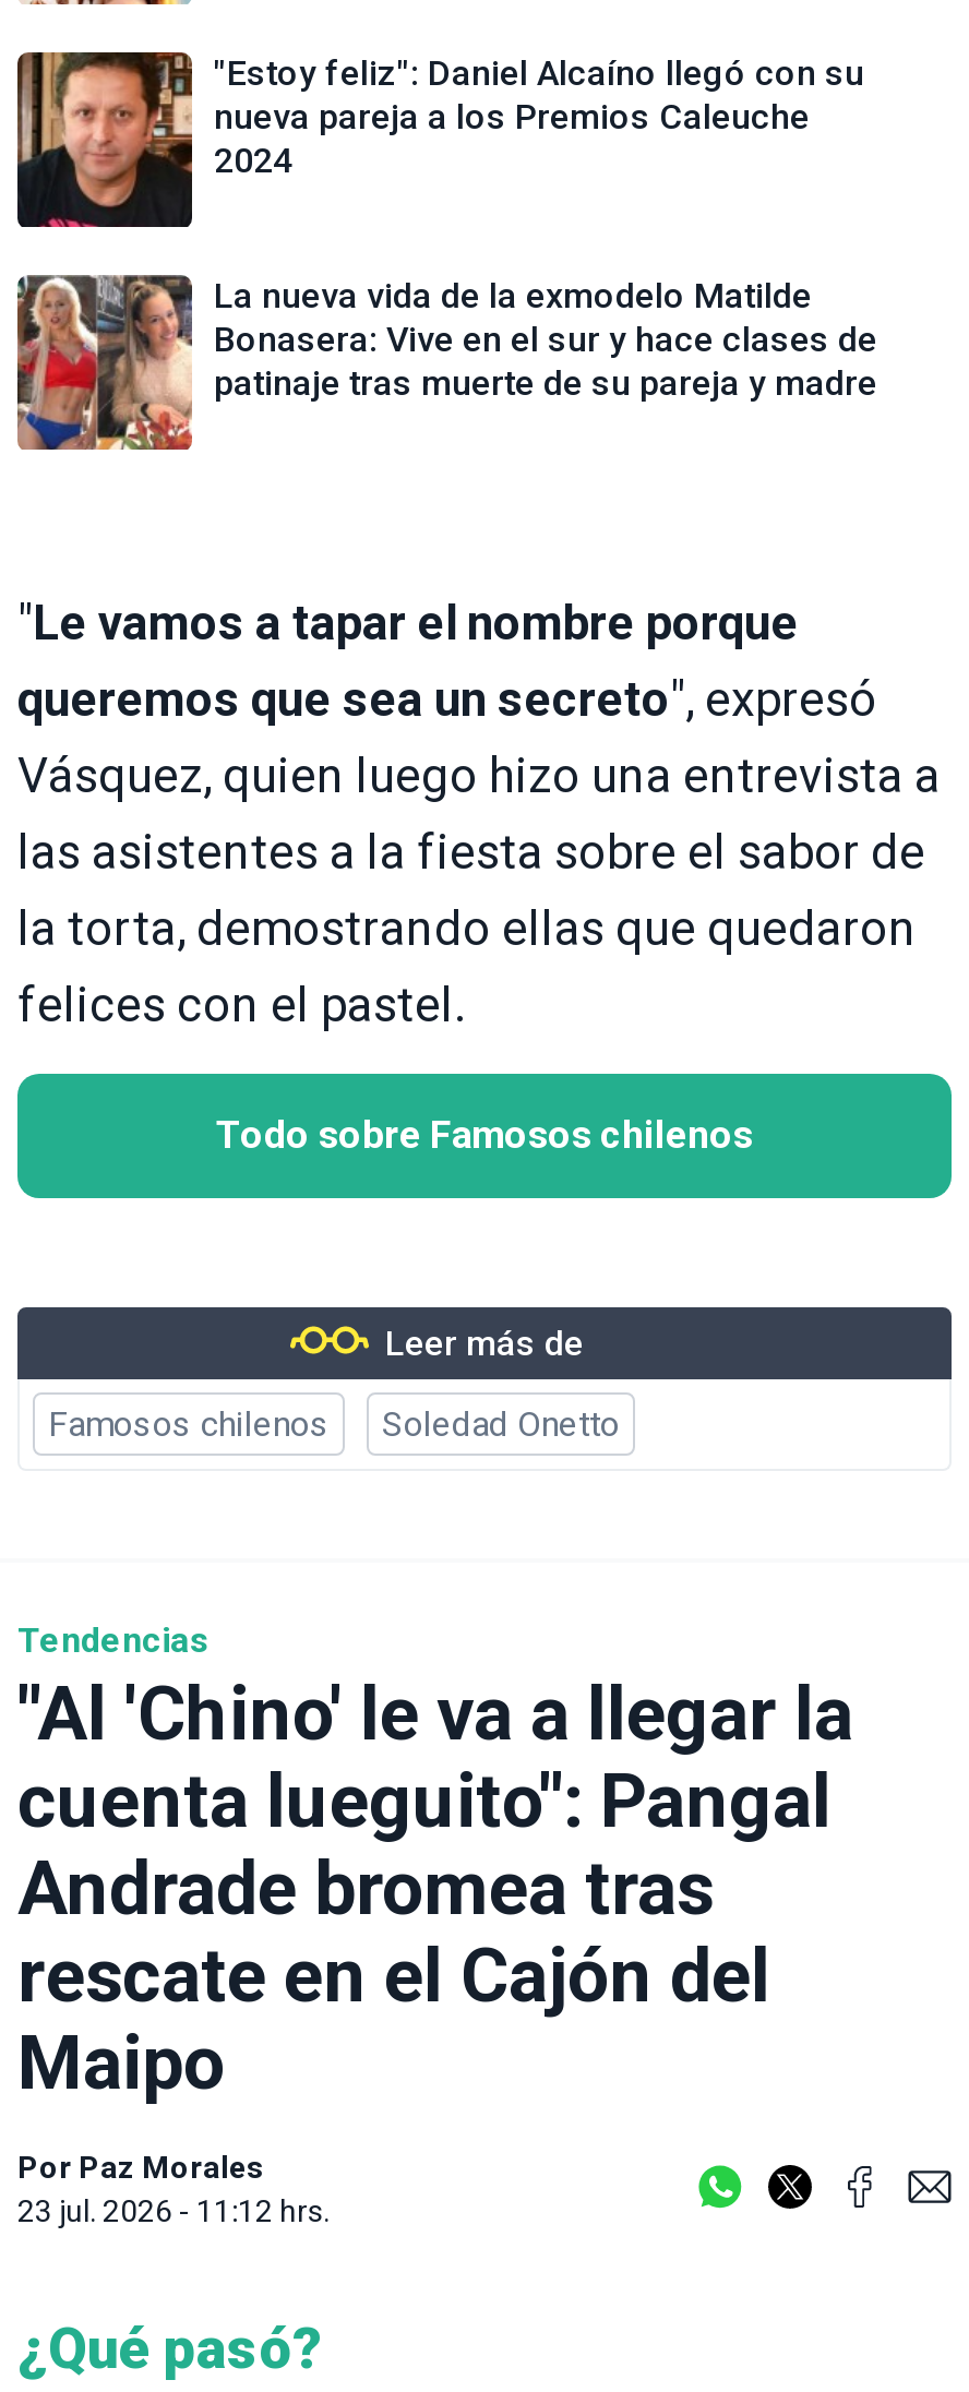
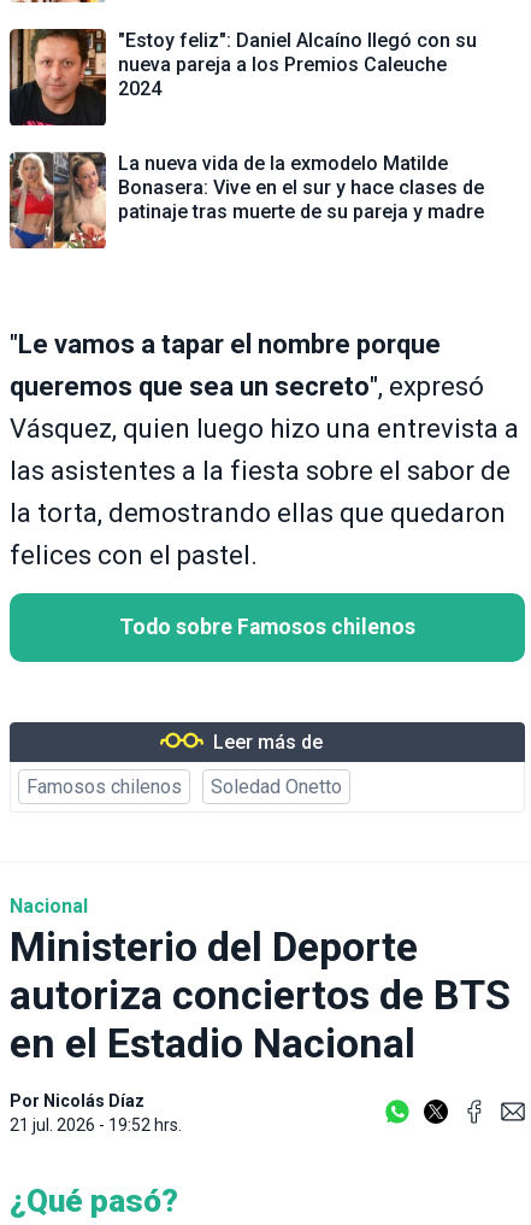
[17,1620,853,2107] Tendencias | "Al 'Chino' le va a llegar la | cuenta lueguito": Pangal | Andrade bromea tras | rescate en el Cajón del | Maipo -> [10,895,511,1068] Nacional | Ministerio del Deporte | autoriza conciertos de BTS | en el Estadio Nacional
[17,2151,330,2229] Por Paz Morales | 23 jul. 2026 - 11:12 hrs. -> [10,1092,182,1135] Por Nicolás Díaz | 21 jul. 2026 - 19:52 hrs.

